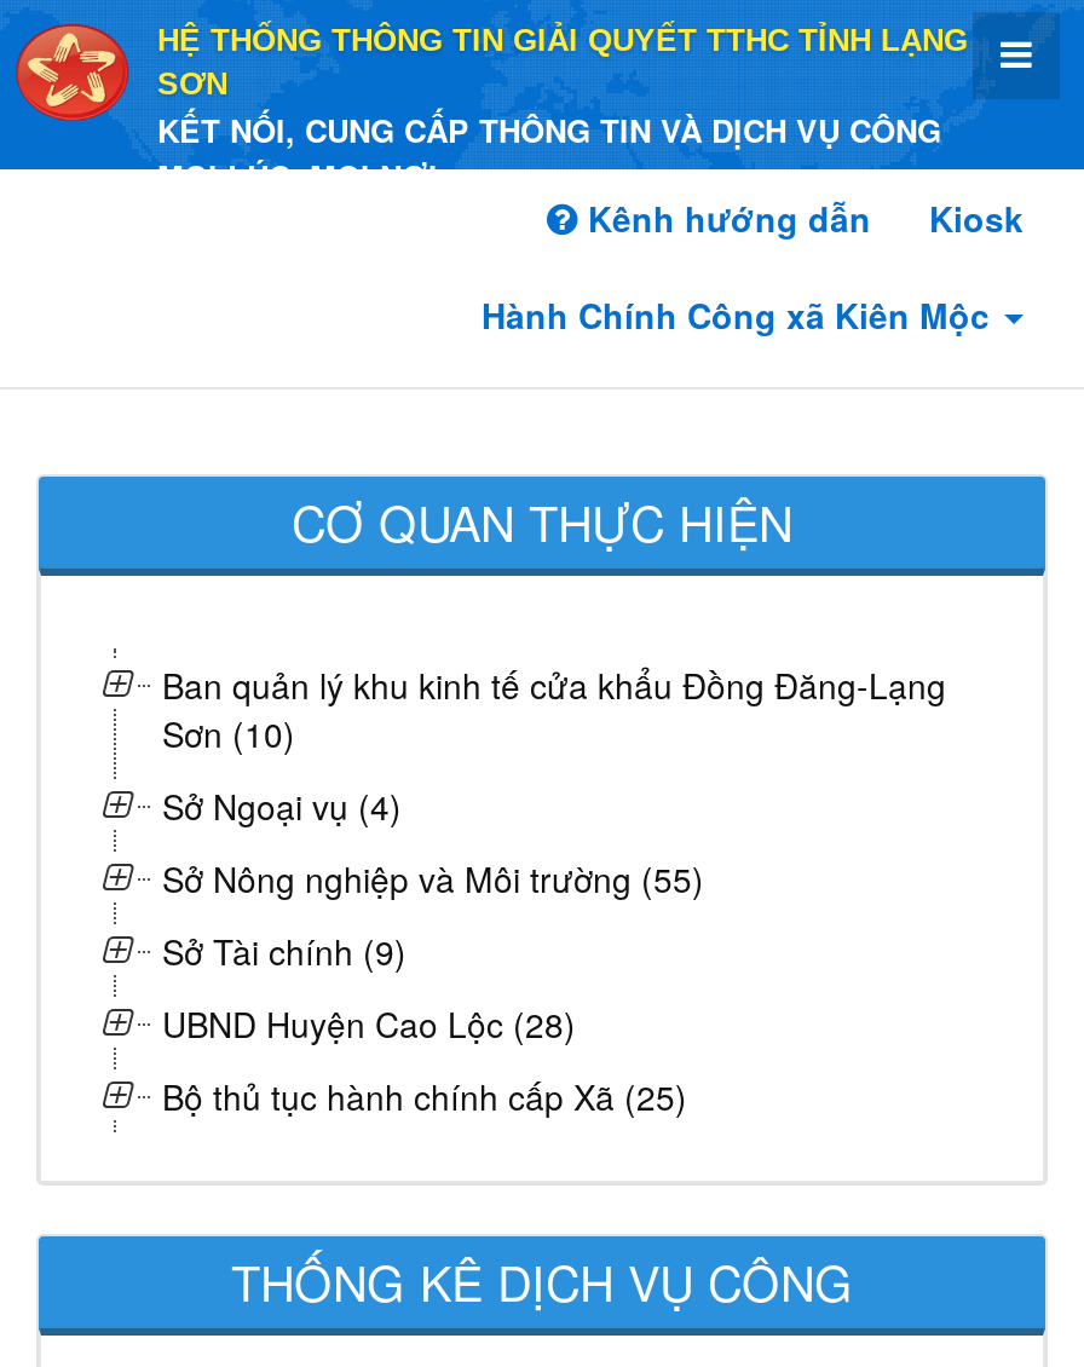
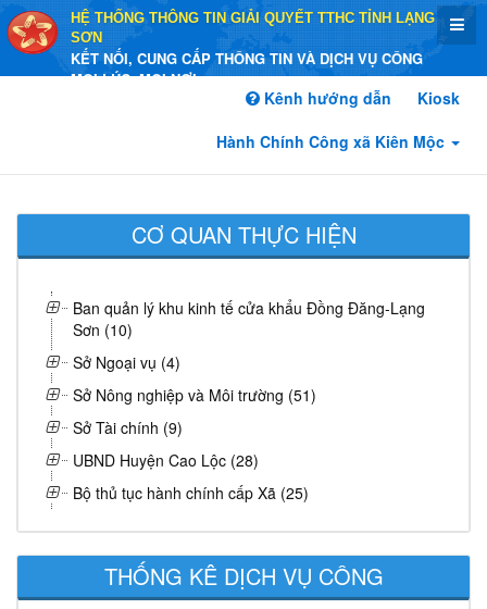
[162,854,704,902] Sở Nông nghiệp và Môi trường (55) -> [73,384,316,406] Sở Nông nghiệp và Môi trường (51)

